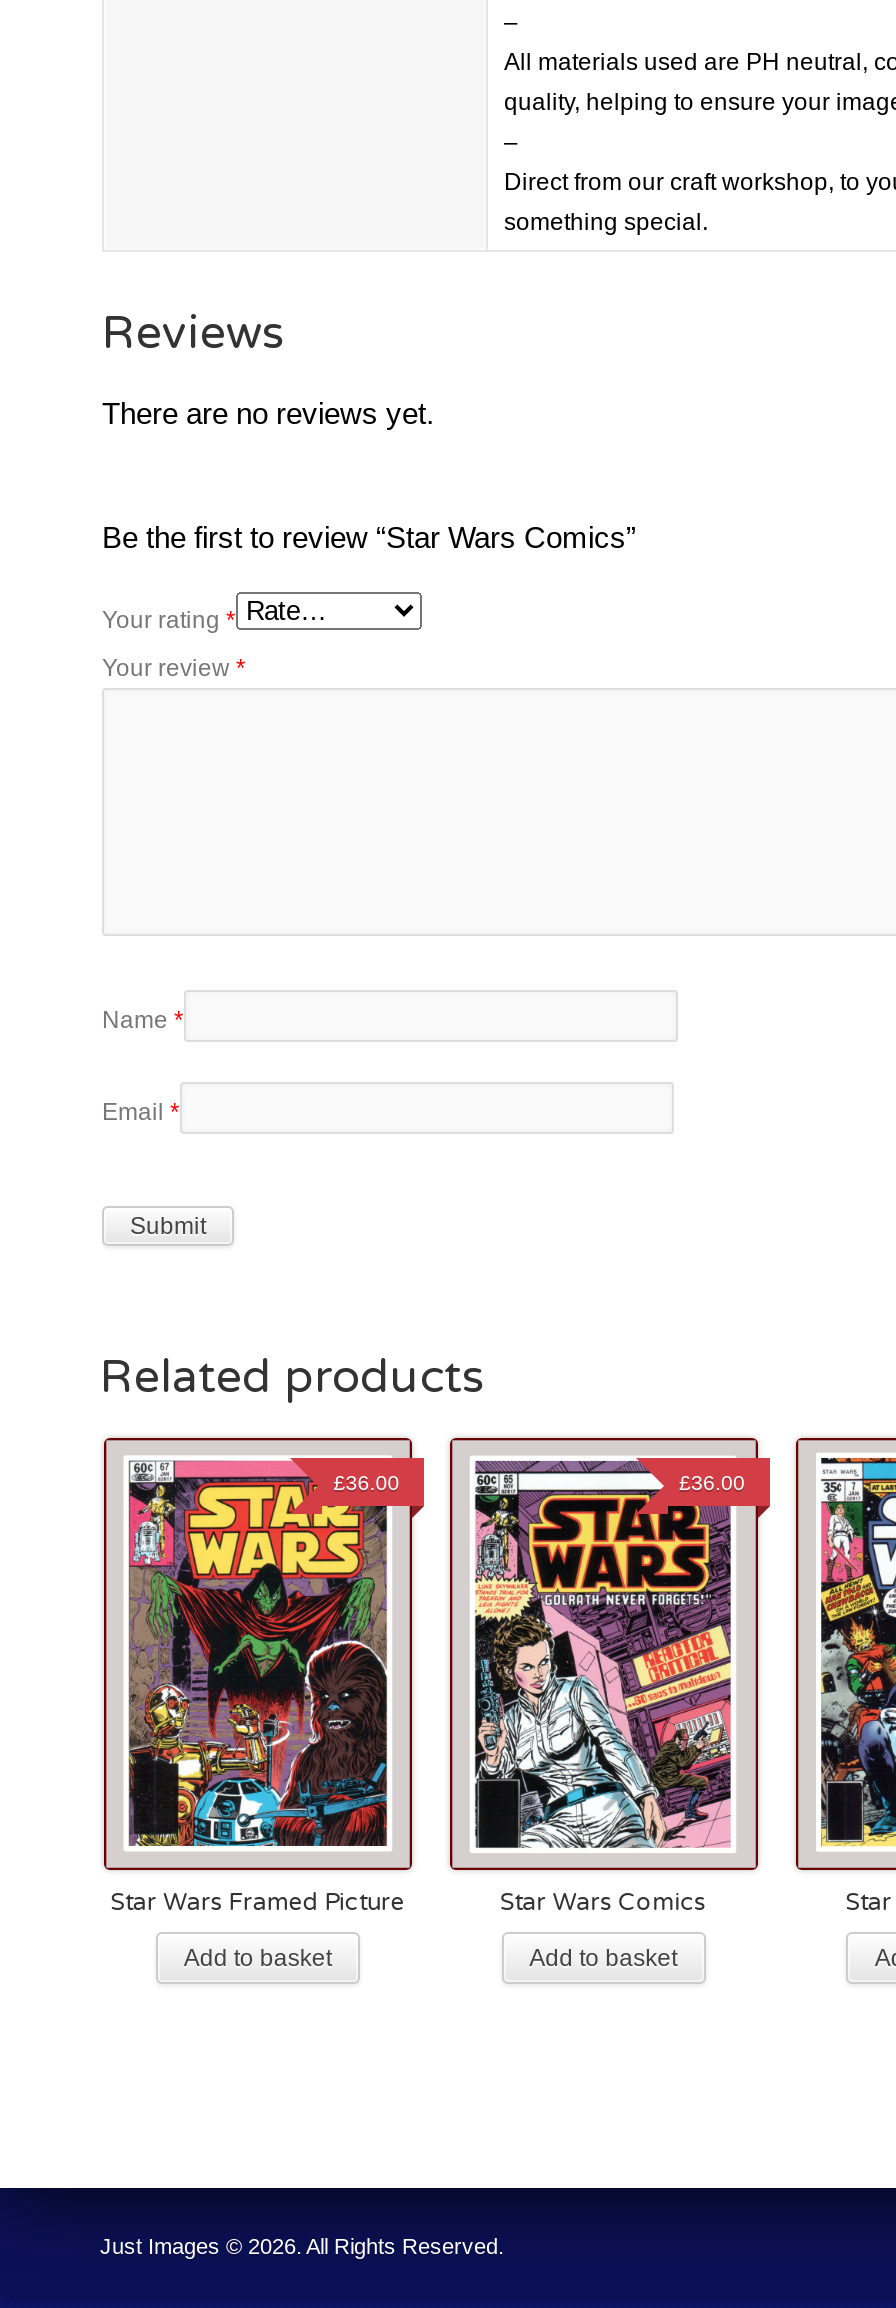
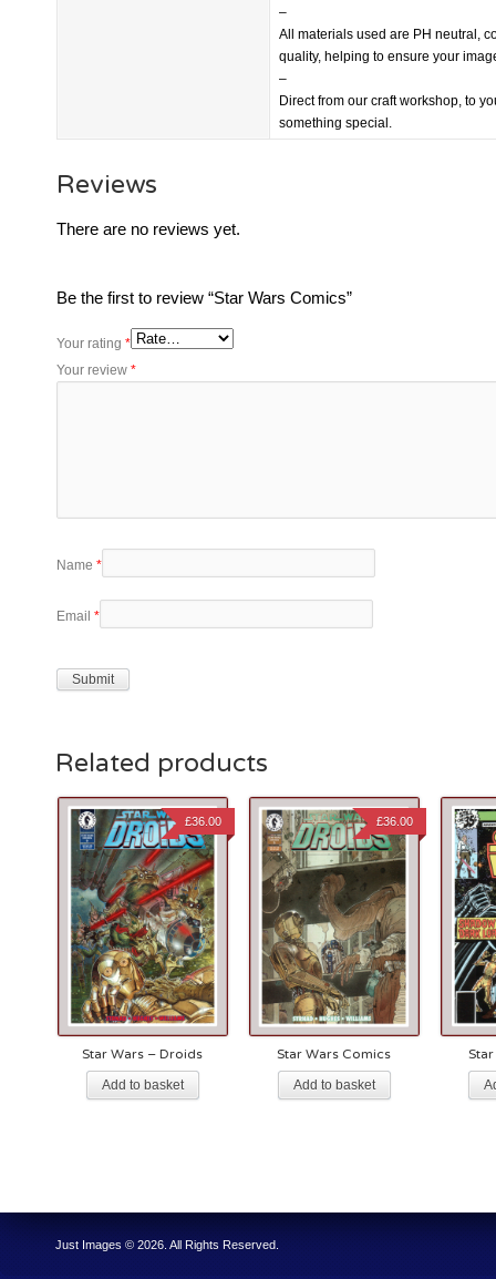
[111,1460,405,1915] [image] | Star Wars Framed Picture -> [70,808,215,1061] [image] | Star Wars – Droids
[474,1460,734,1848] [image] -> [261,809,406,1025] [image]
[820,1456,890,1848] [image] -> [454,808,493,1024] [image]

